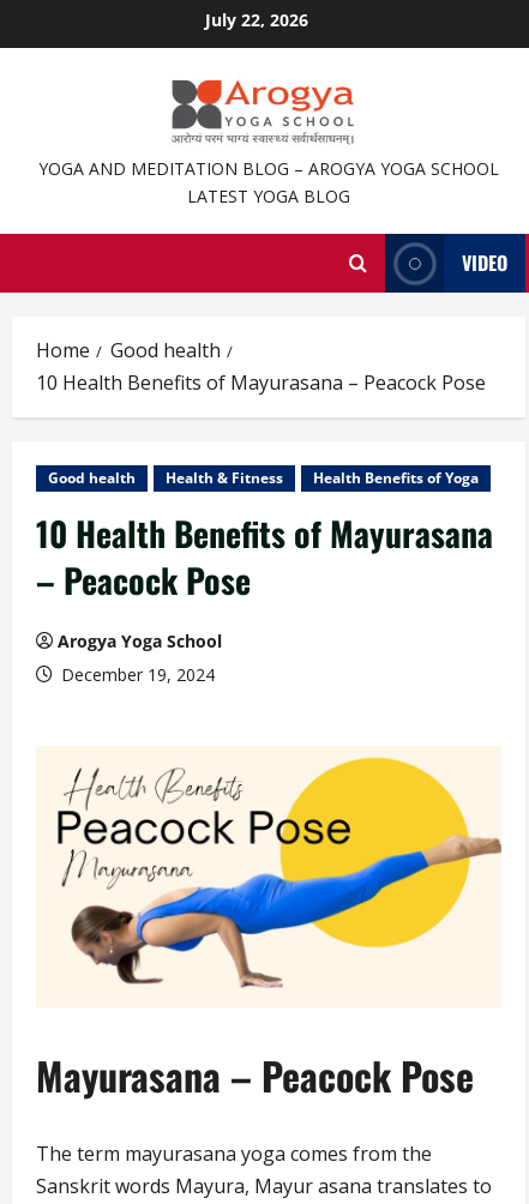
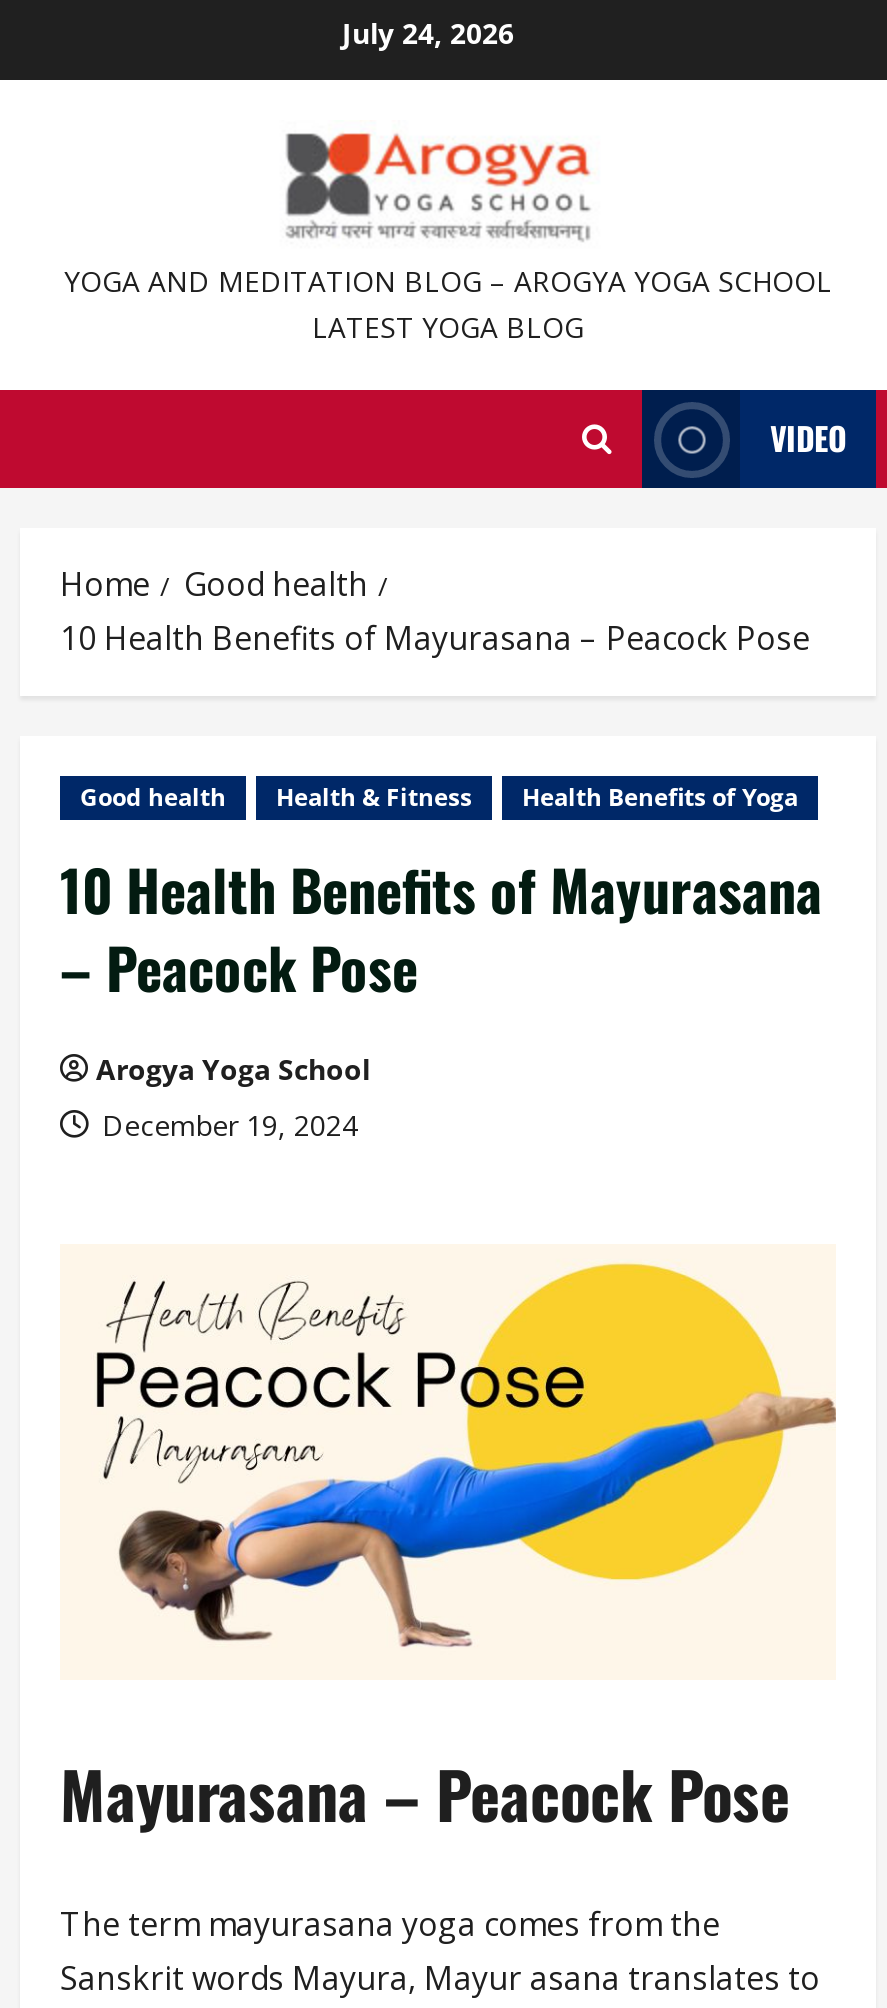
[205,9,308,31] July 22, 2026 -> [342,14,514,52] July 24, 2026

